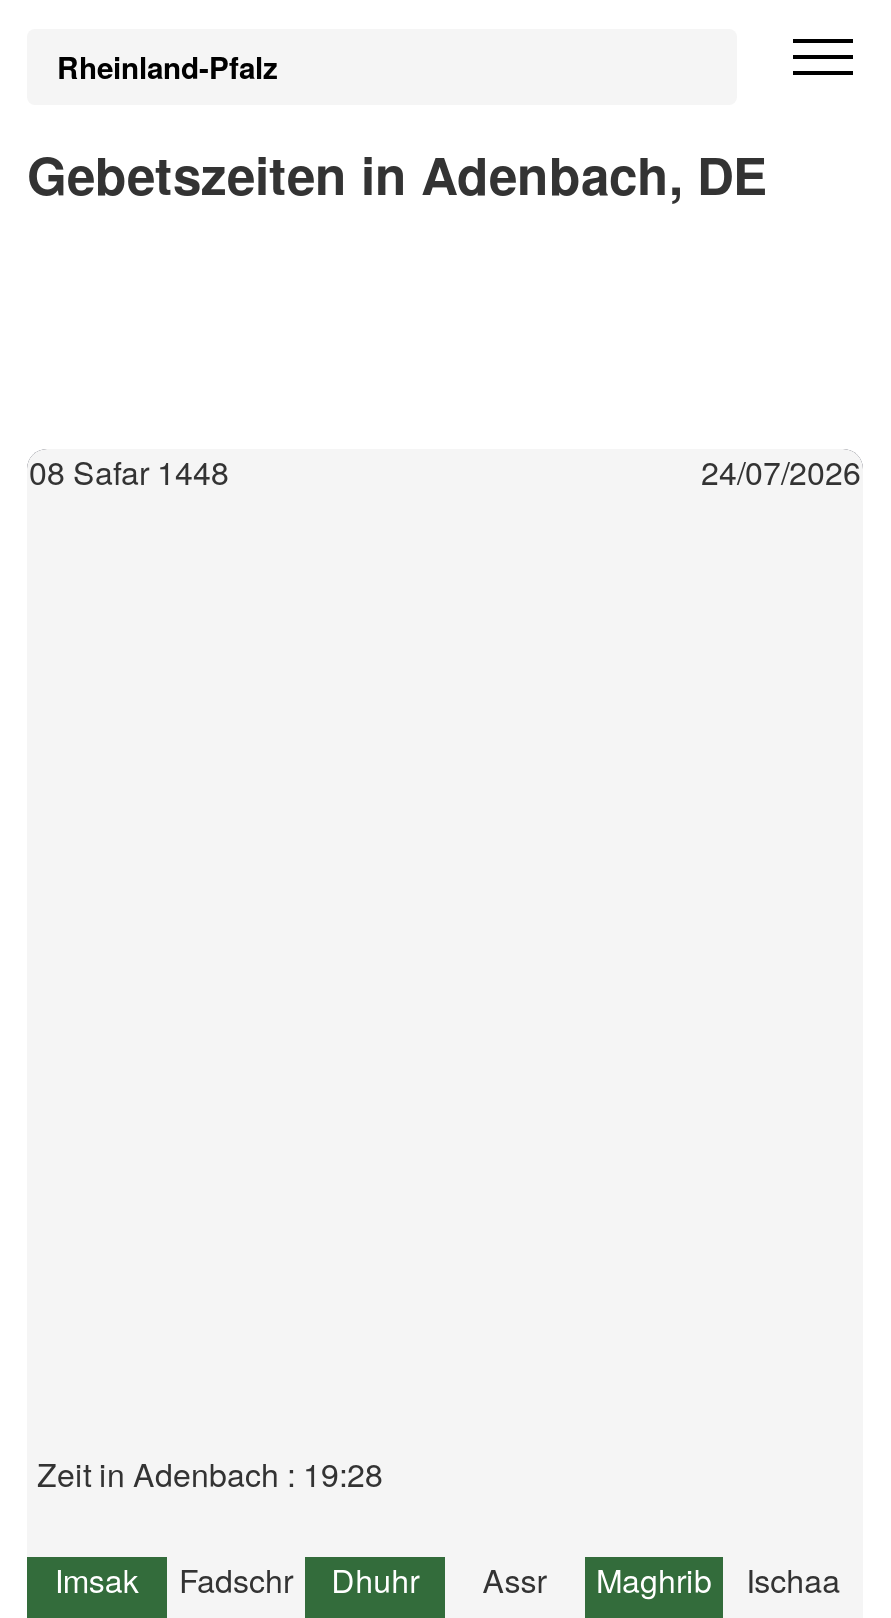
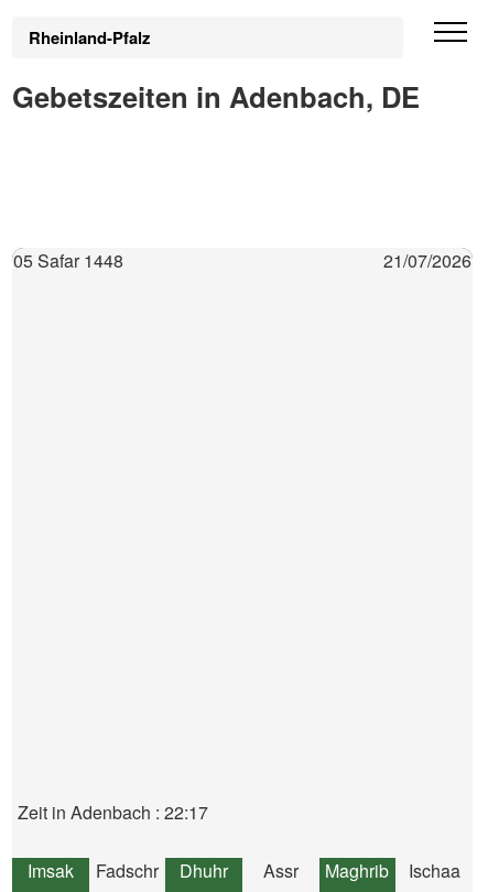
[29,449,229,495] 08 Safar 1448 -> [13,248,123,273] 05 Safar 1448
[701,449,861,495] 24/07/2026 -> [383,248,471,273] 21/07/2026
[37,1451,383,1497] Zeit in Adenbach : 19:28 -> [18,799,208,825] Zeit in Adenbach : 22:17

